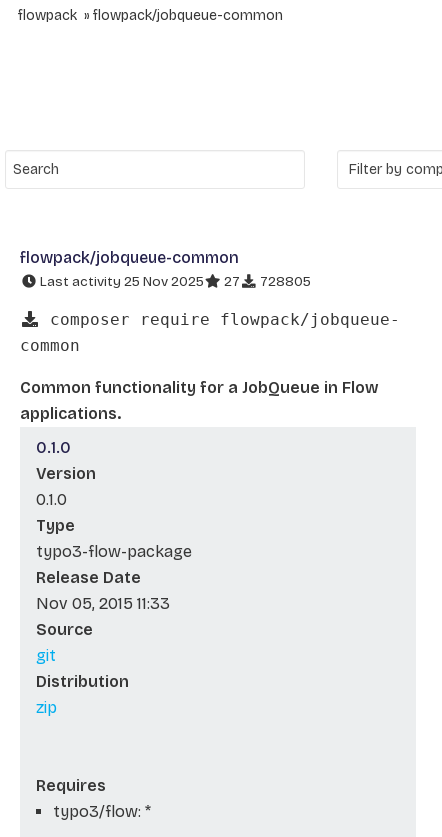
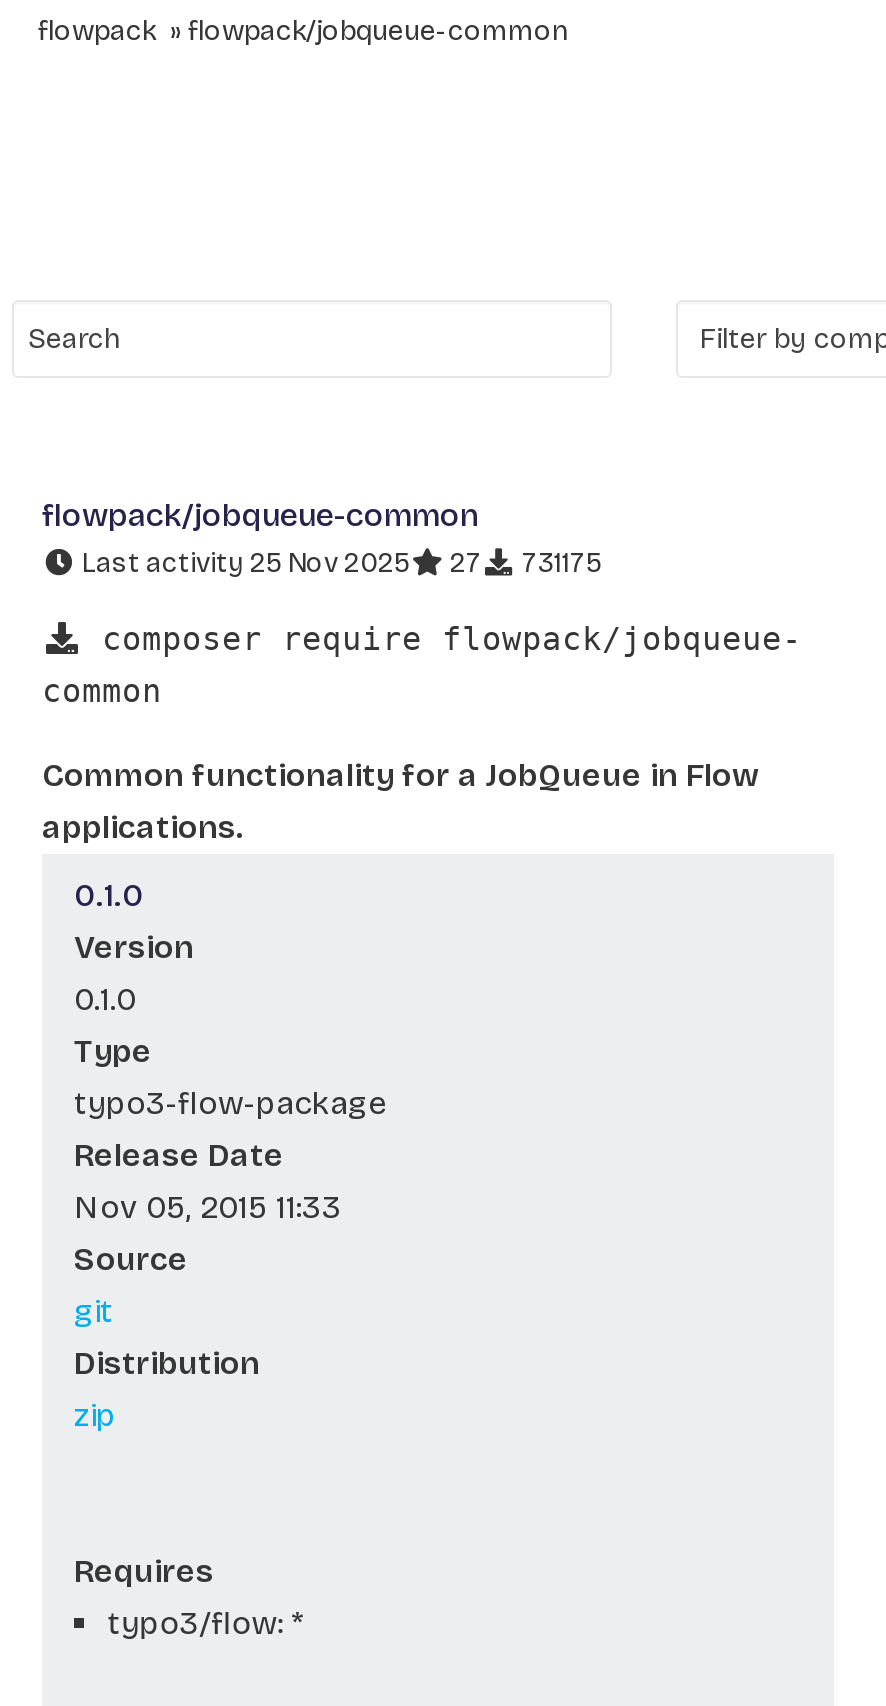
[37,273,311,290] Last activity 25 Nov 2025 27 728805 -> [76,546,602,580] Last activity 25 Nov 2025 27 731175

